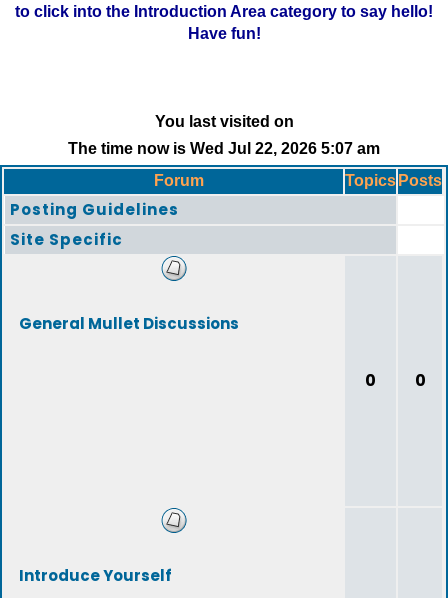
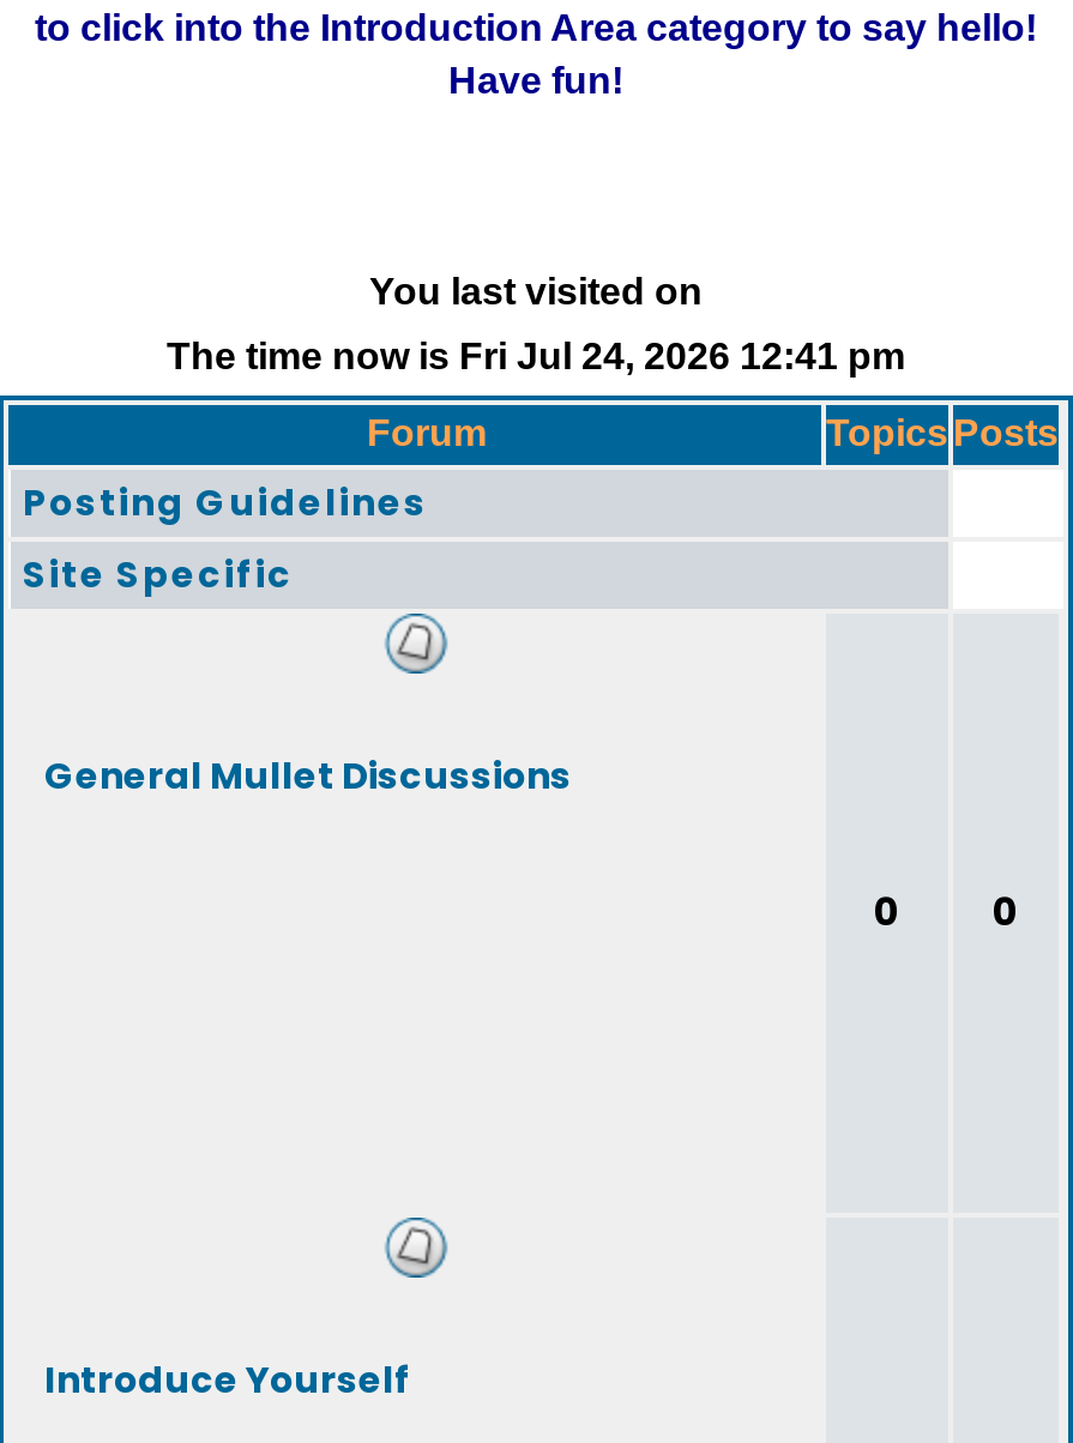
[68,140,380,157] The time now is Wed Jul 22, 2026 5:07 am -> [167,336,905,376] The time now is Fri Jul 24, 2026 12:41 pm

